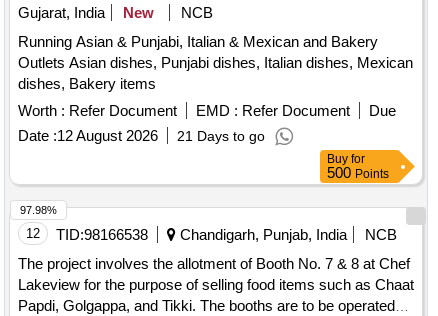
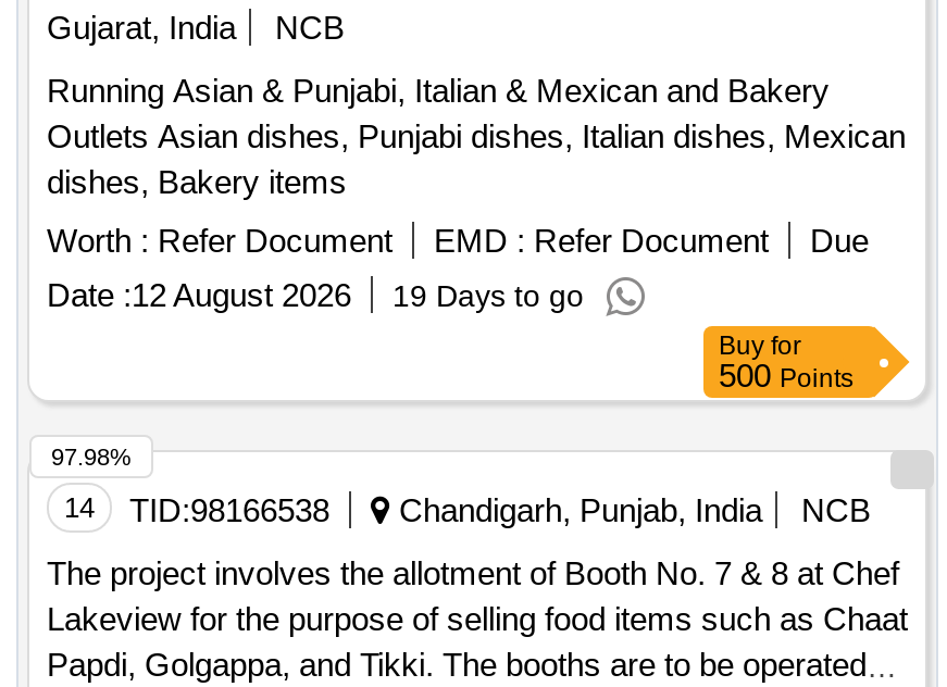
[123,4,154,21] New -> none
[18,127,265,144] Date : 12 August 2026 21 Days to go -> [47,277,584,313] Date : 12 August 2026 19 Days to go
[26,226,397,243] 12 TID:98166538 Chandigarh, Punjab, India NCB -> [64,492,871,529] 14 TID:98166538 Chandigarh, Punjab, India NCB

